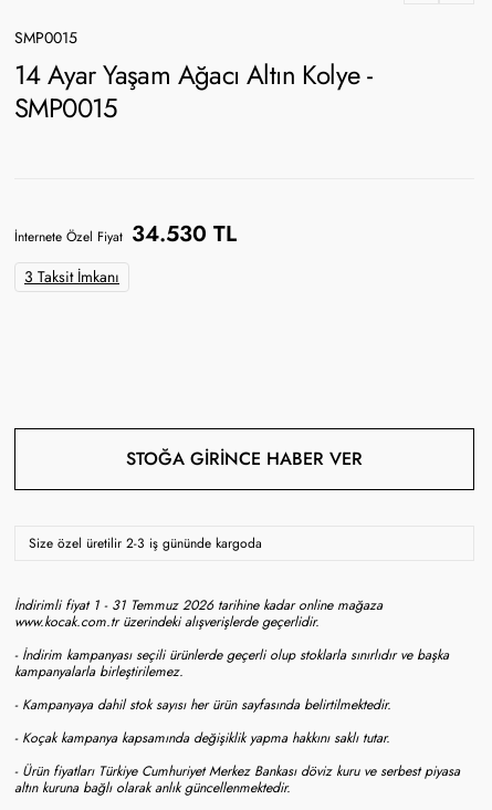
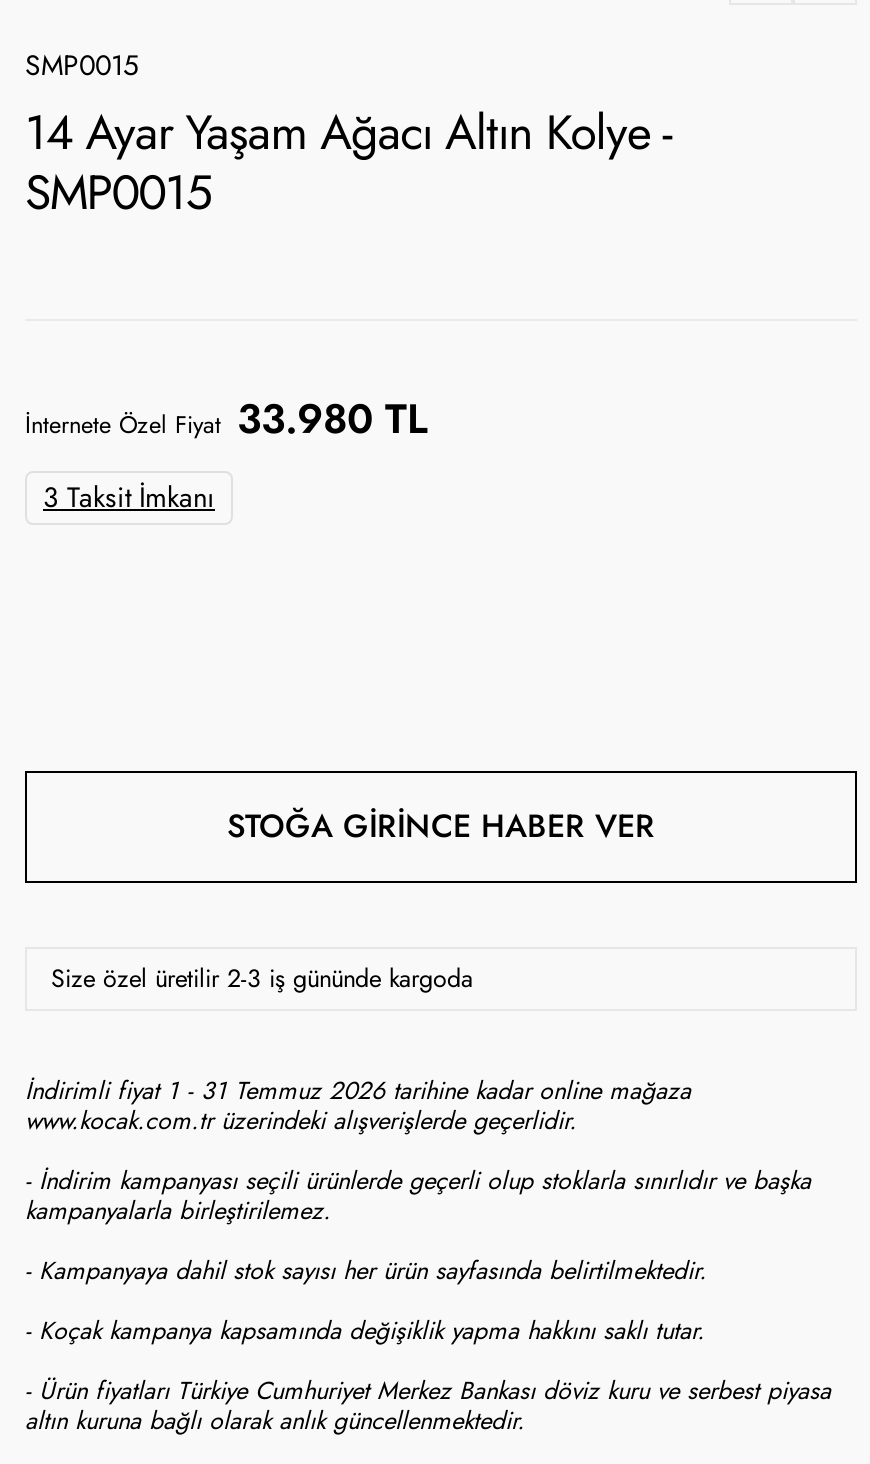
[14,218,237,249] İnternete Özel Fiyat 34.530 TL -> [25,391,427,447] İnternete Özel Fiyat 33.980 TL

